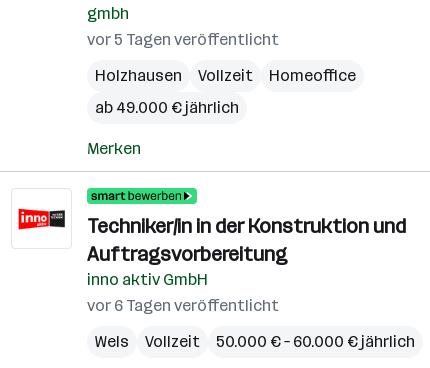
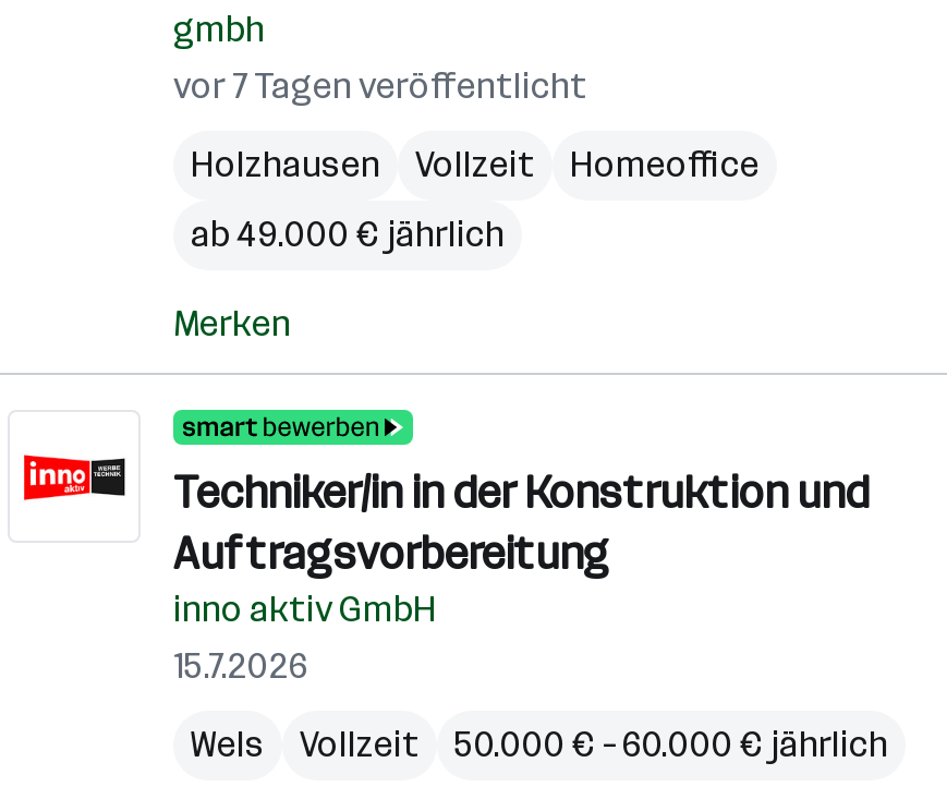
[87,30,279,49] vor 5 Tagen veröffentlicht -> [173,65,587,107] vor 7 Tagen veröffentlicht
[87,296,279,315] vor 6 Tagen veröffentlicht -> [173,645,308,687] 15.7.2026

